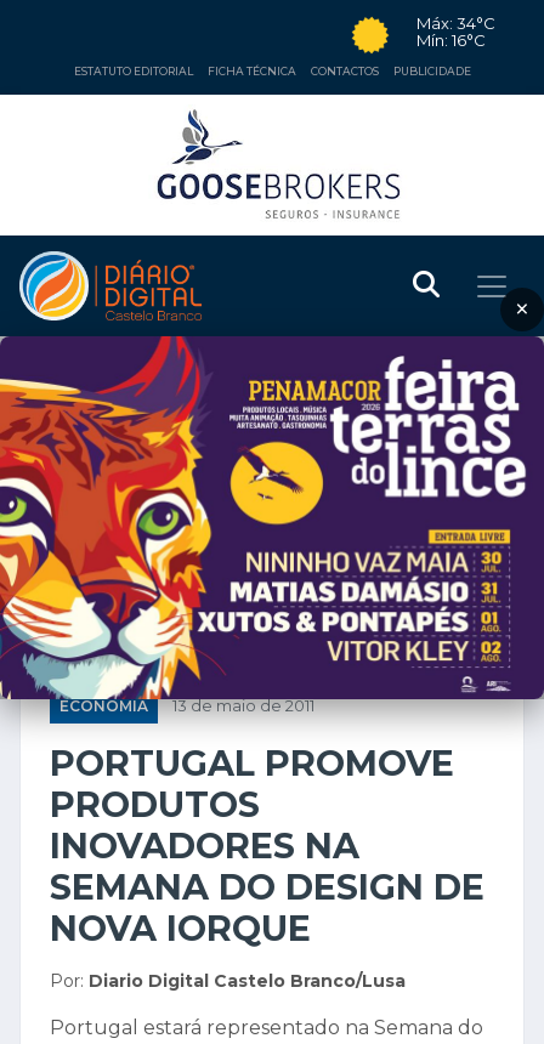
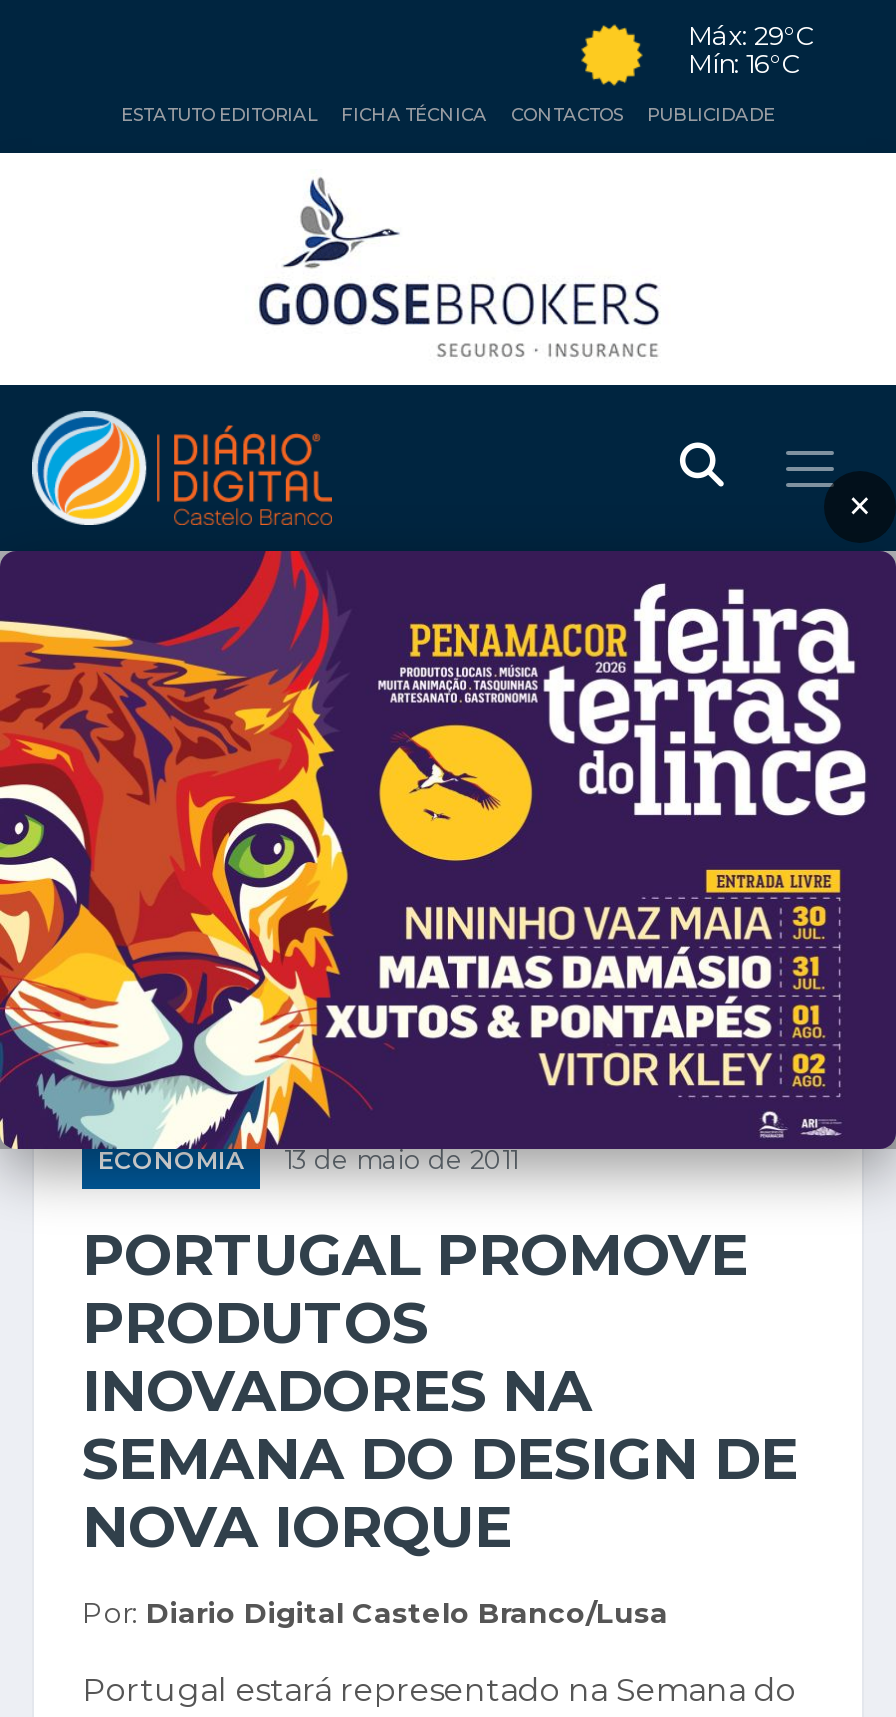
[416,13,495,33] Máx: 34°C -> [688,19,816,51] Máx: 29°C

